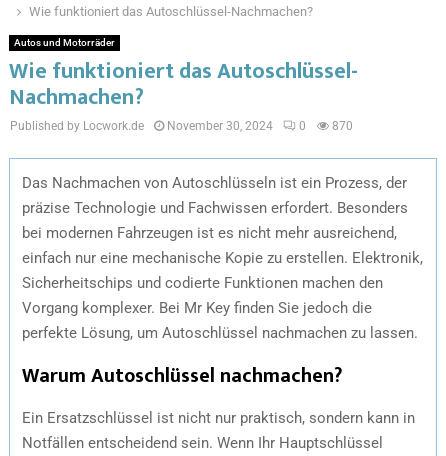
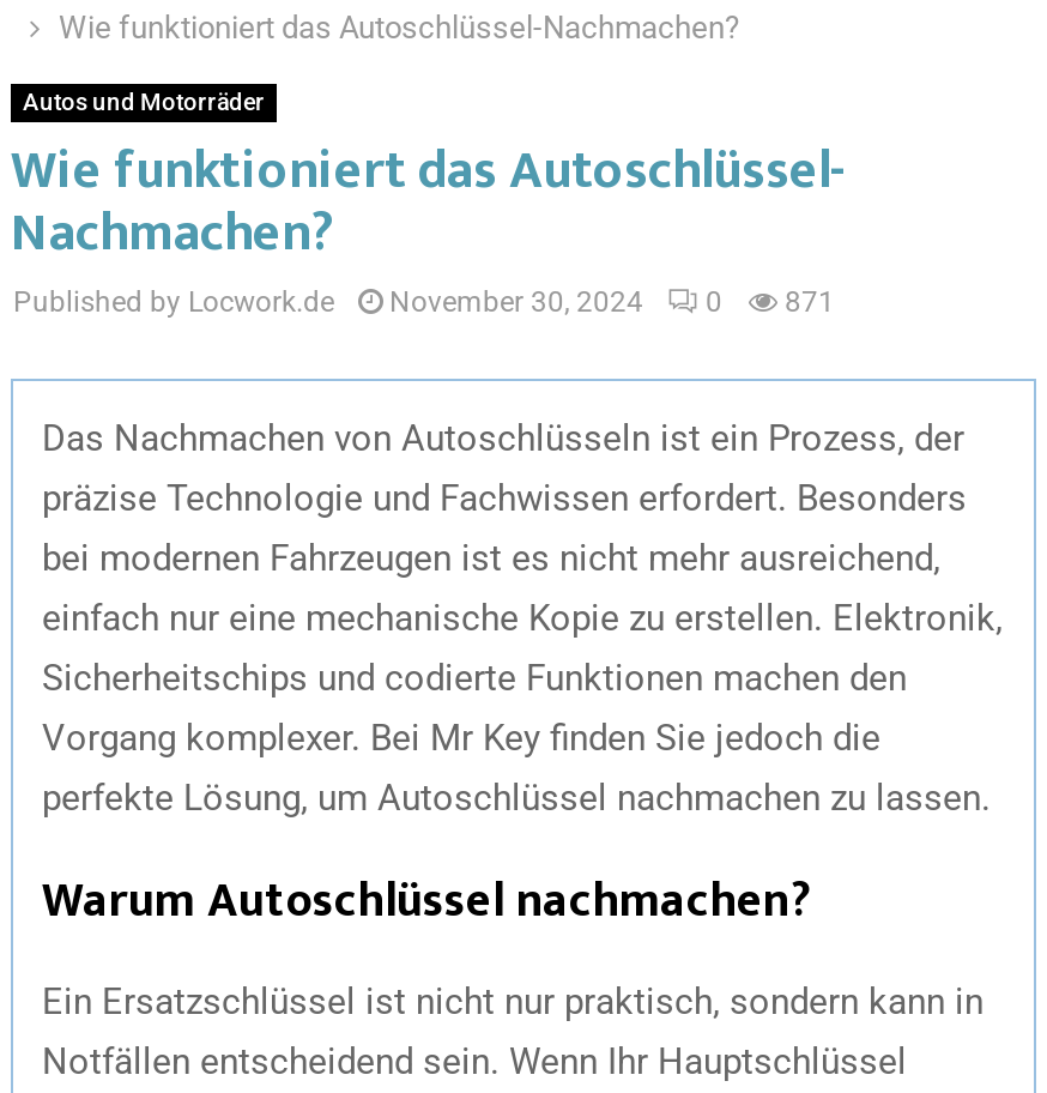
[10,119,353,133] Published by Locwork.de November 30, 2024 0 870 -> [13,285,835,319] Published by Locwork.de November 30, 2024 0 871

